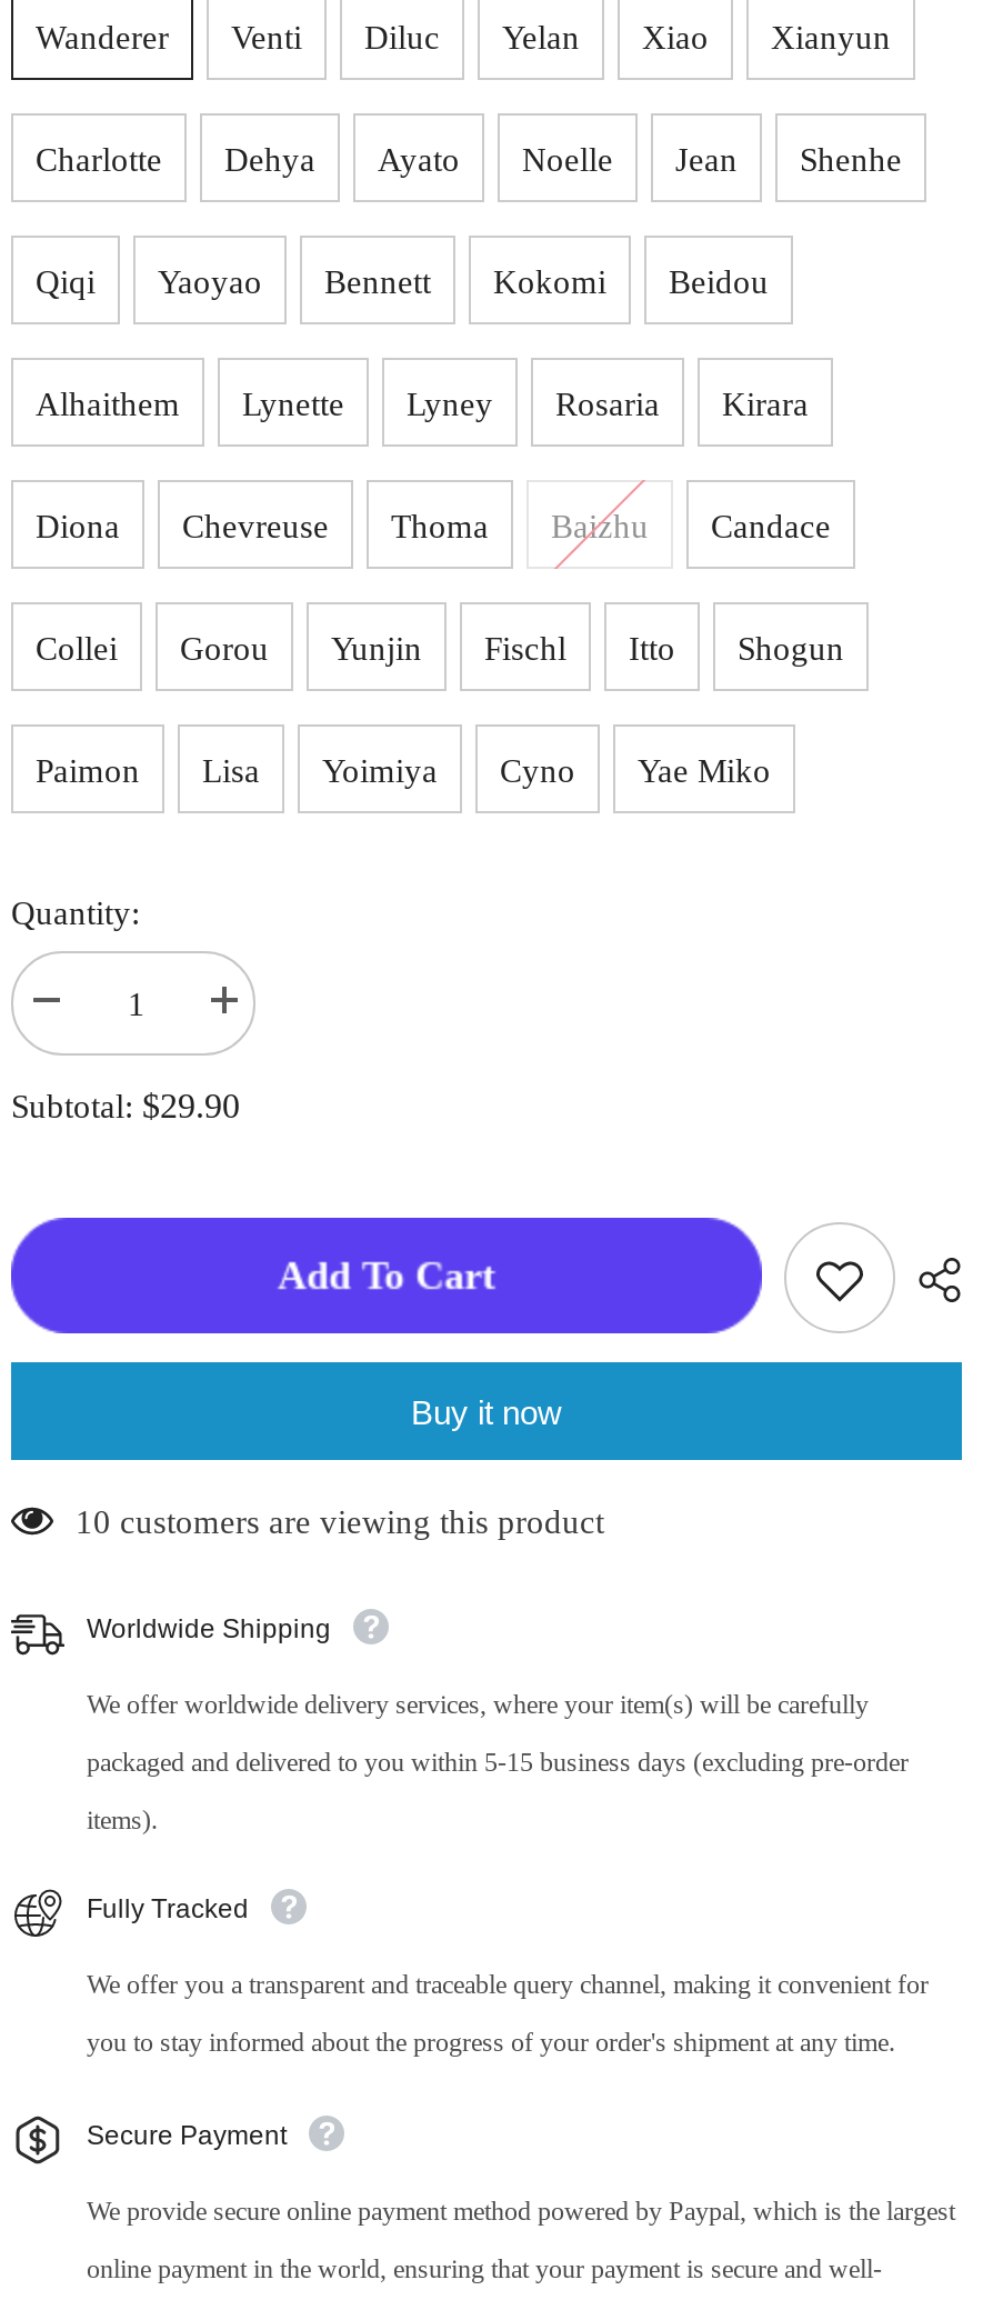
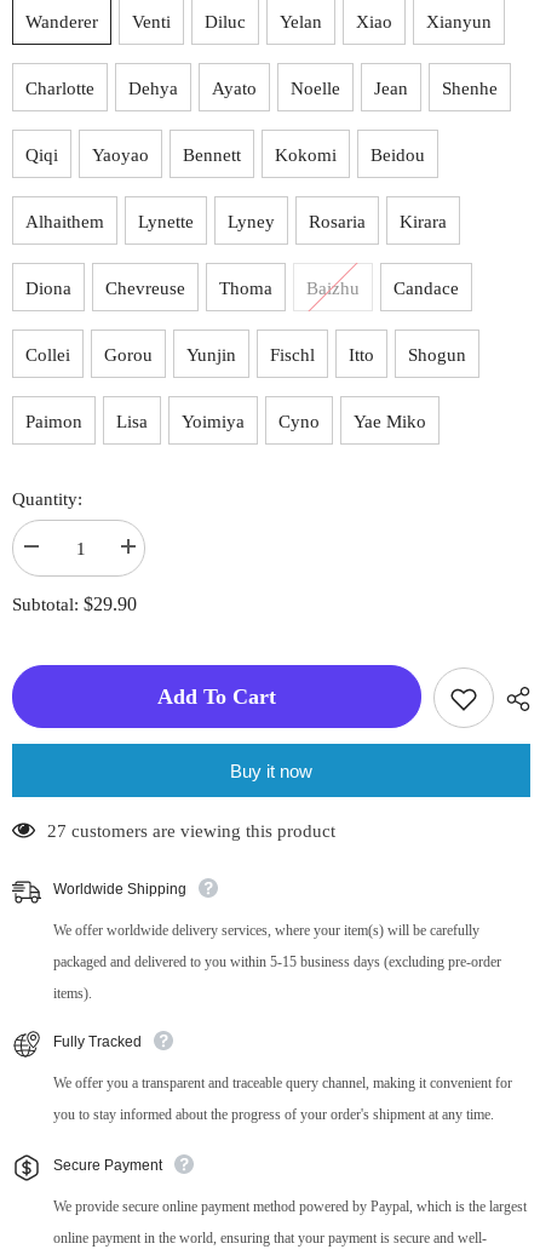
[76,1505,604,1540] 10 customers are viewing this product -> [47,822,335,841] 27 customers are viewing this product

